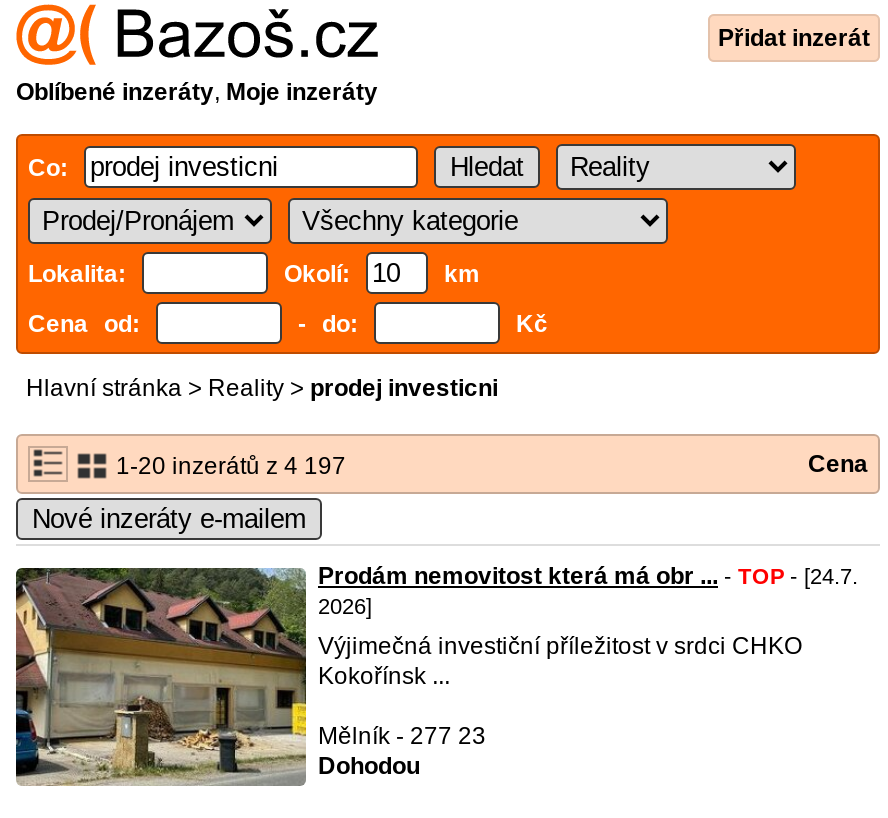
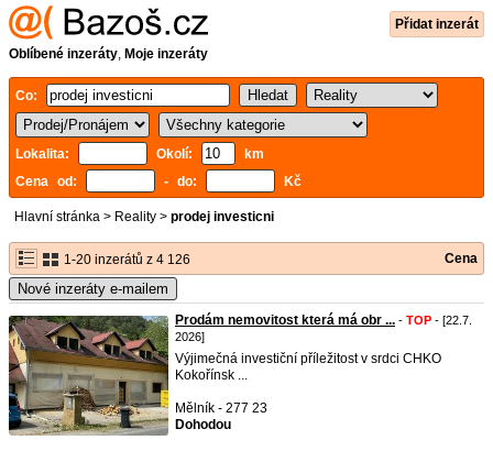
[110,452,346,480] 1-20 inzerátů z 4 197 -> [61,252,190,267] 1-20 inzerátů z 4 126
[318,562,858,590] Prodám nemovitost která má obr ... - TOP - [24.7. -> [175,312,472,328] Prodám nemovitost která má obr ... - TOP - [22.7.

